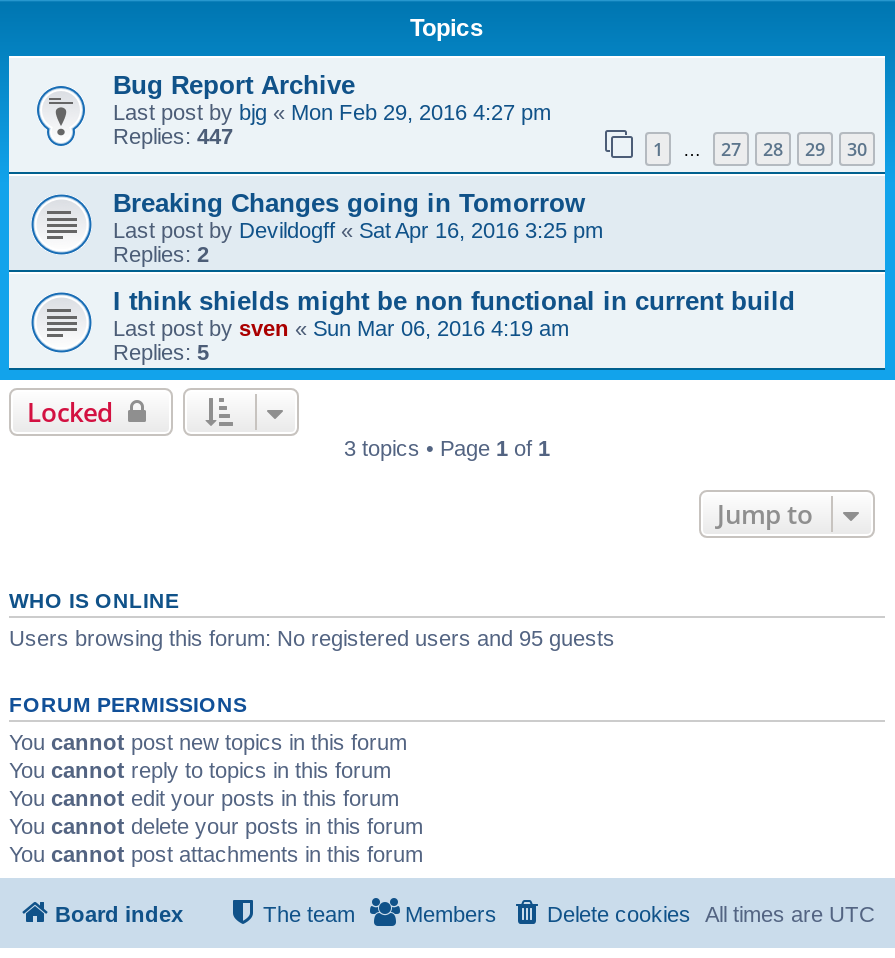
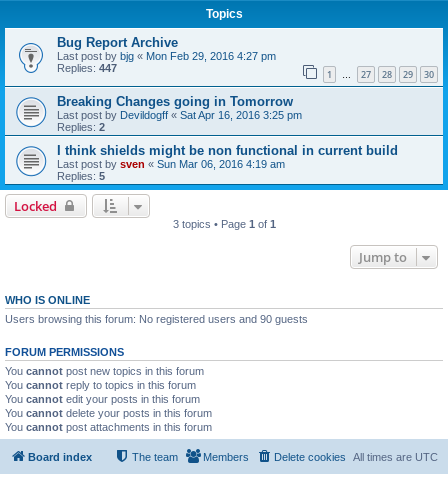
[9,625,615,649] Users browsing this forum: No registered users and 95 guests -> [5,313,308,325] Users browsing this forum: No registered users and 90 guests

